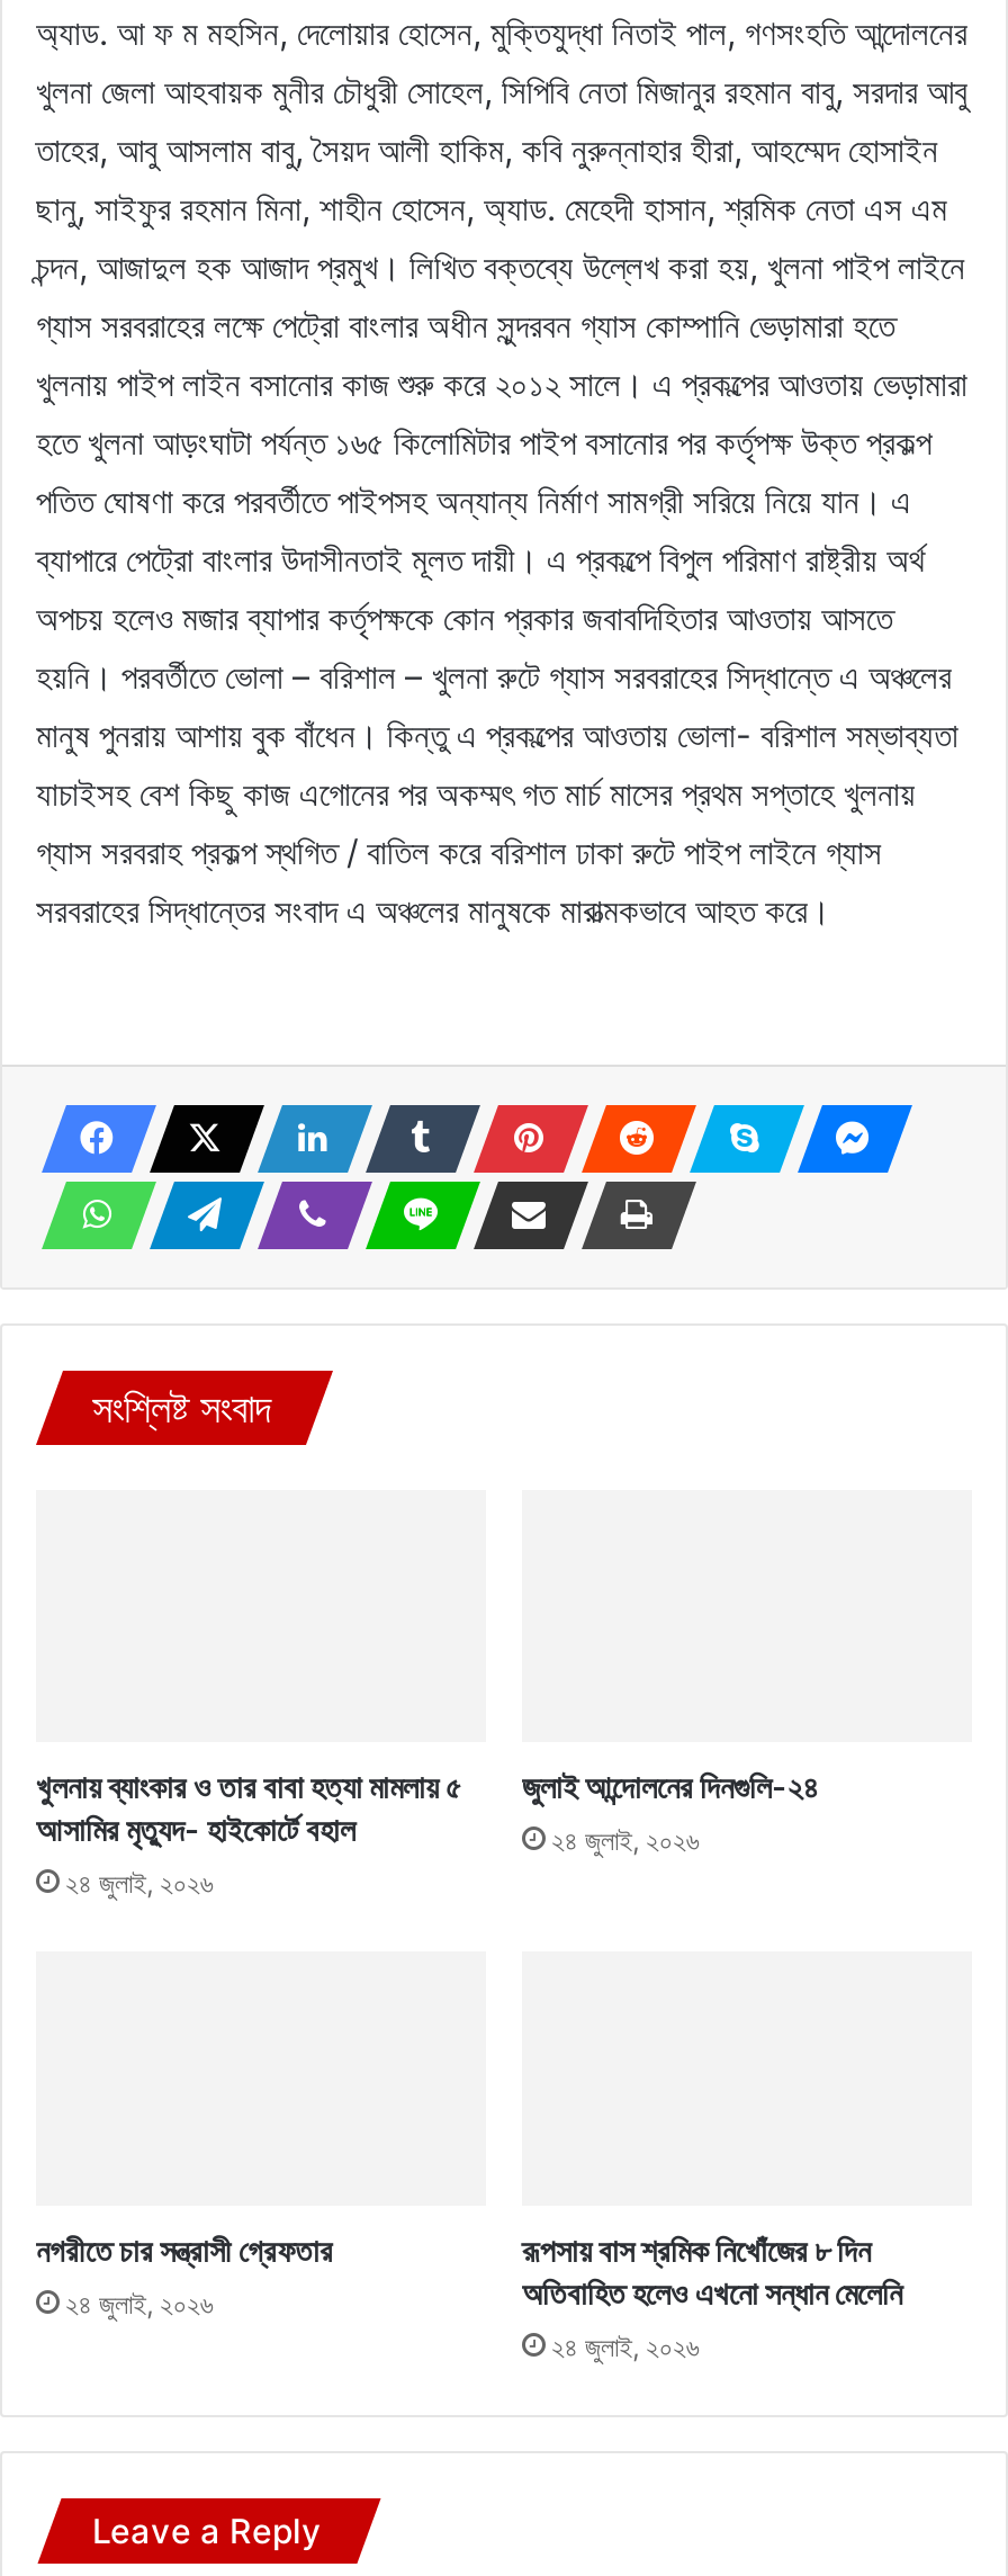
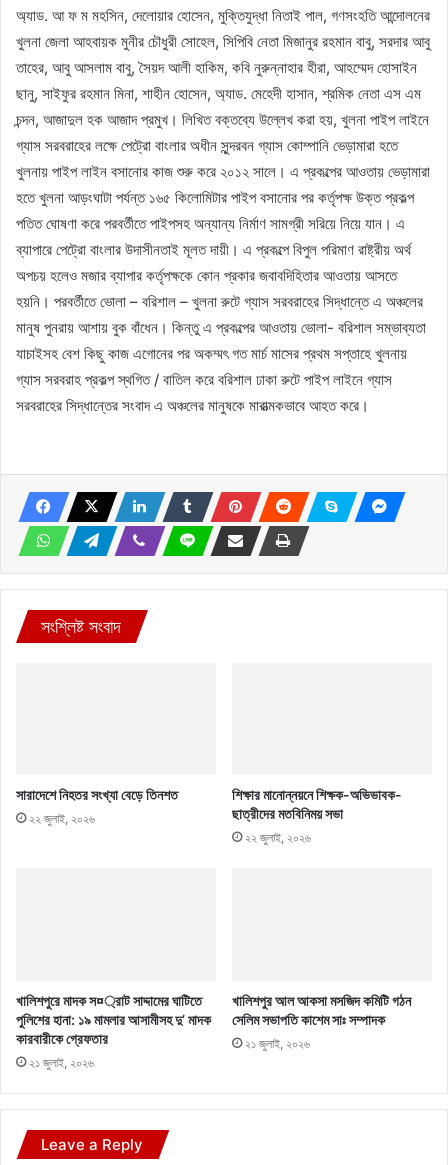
[36,1768,461,1849] খুলনায় ব্যাংকার ও তার বাবা হত্যা মামলায় ৫ | আসামির মৃত্যুদ- হাইকোর্টে বহাল -> [16,786,178,803] সারাদেশে নিহতর সংখ্যা বেড়ে তিনশত
[522,1768,819,1806] জুলাই আন্দোলনের দিনগুলি-২৪ -> [232,786,402,822] শিক্ষার মানোন্নয়নে শিক্ষক-অভিভাবক- | ছাত্রীদের মতবিনিময় সভা
[551,1824,700,1858] ২৪ জুলাই, ২০২৬ -> [245,830,311,845] ২২ জুলাই, ২০২৬
[65,1867,214,1901] ২৪ জুলাই, ২০২৬ -> [29,811,95,826] ২২ জুলাই, ২০২৬
[36,2231,333,2269] নগরীতে চার সন্ত্রাসী গ্রেফতার -> [16,992,211,1047] খালিশপুরে মাদক স¤্রাট সাদ্দামের ঘাটিতে | পুলিশের হানা: ১৯ মামলার আসামীসহ দু’ মাদক | কারবারীকে গ্রেফতার
[522,2231,902,2312] রূপসায় বাস শ্রমিক নিখোঁজের ৮ দিন | অতিবাহিত হলেও এখনো সন্ধান মেলেনি -> [232,992,411,1028] খালিশপুর আল আকসা মসজিদ কমিটি গঠন | সেলিম সভাপতি কাশেম সাঃ সম্পাদক
[65,2287,214,2321] ২৪ জুলাই, ২০২৬ -> [29,1055,94,1070] ২১ জুলাই, ২০২৬
[551,2330,700,2364] ২৪ জুলাই, ২০২৬ -> [245,1036,310,1051] ২১ জুলাই, ২০২৬

